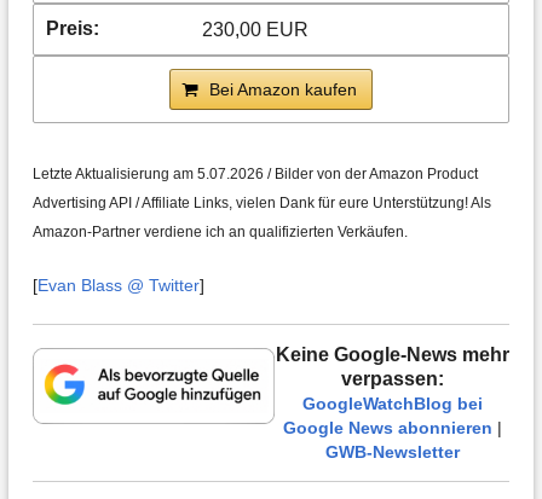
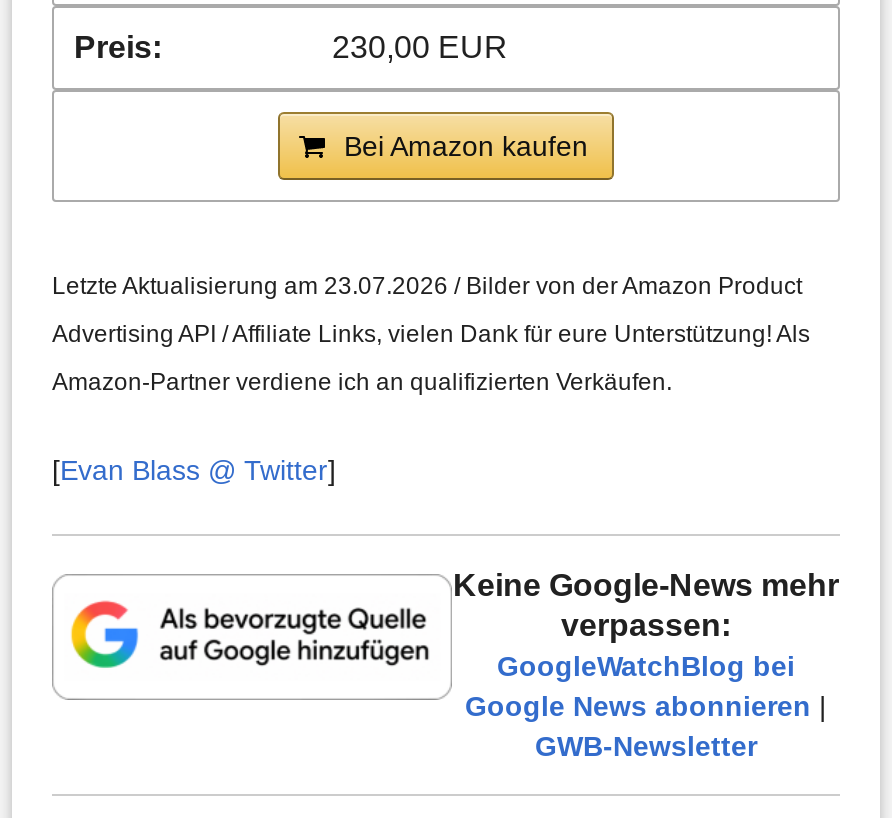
[33,165,478,182] Letzte Aktualisierung am 5.07.2026 / Bilder von der Amazon Product -> [52,272,802,300] Letzte Aktualisierung am 23.07.2026 / Bilder von der Amazon Product

